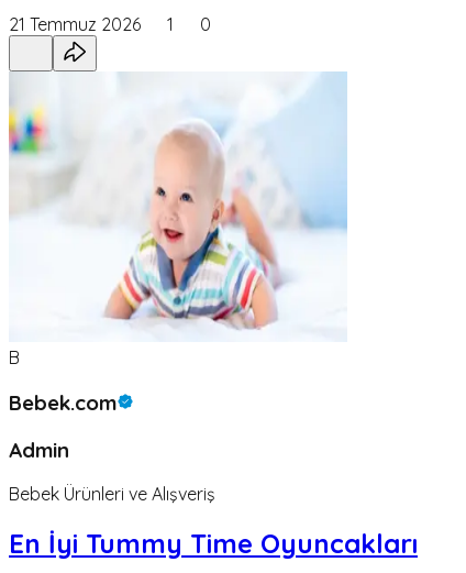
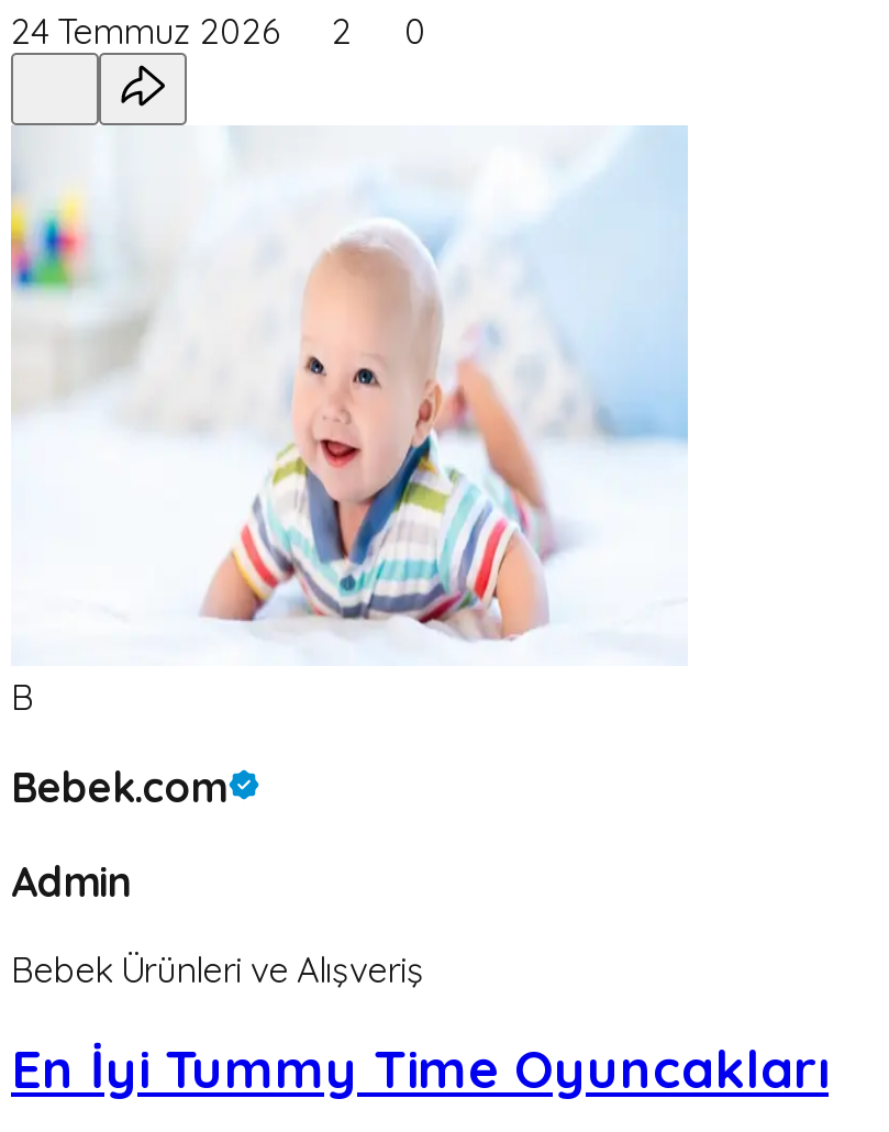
[9,14,174,36] 21 Temmuz 2026 | 1 -> [11,9,352,53] 24 Temmuz 2026 | 2

